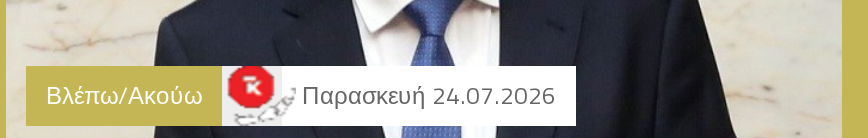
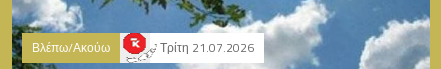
[302,76,556,114] Παρασκευή 24.07.2026 -> [160,38,254,57] Τρίτη 21.07.2026

